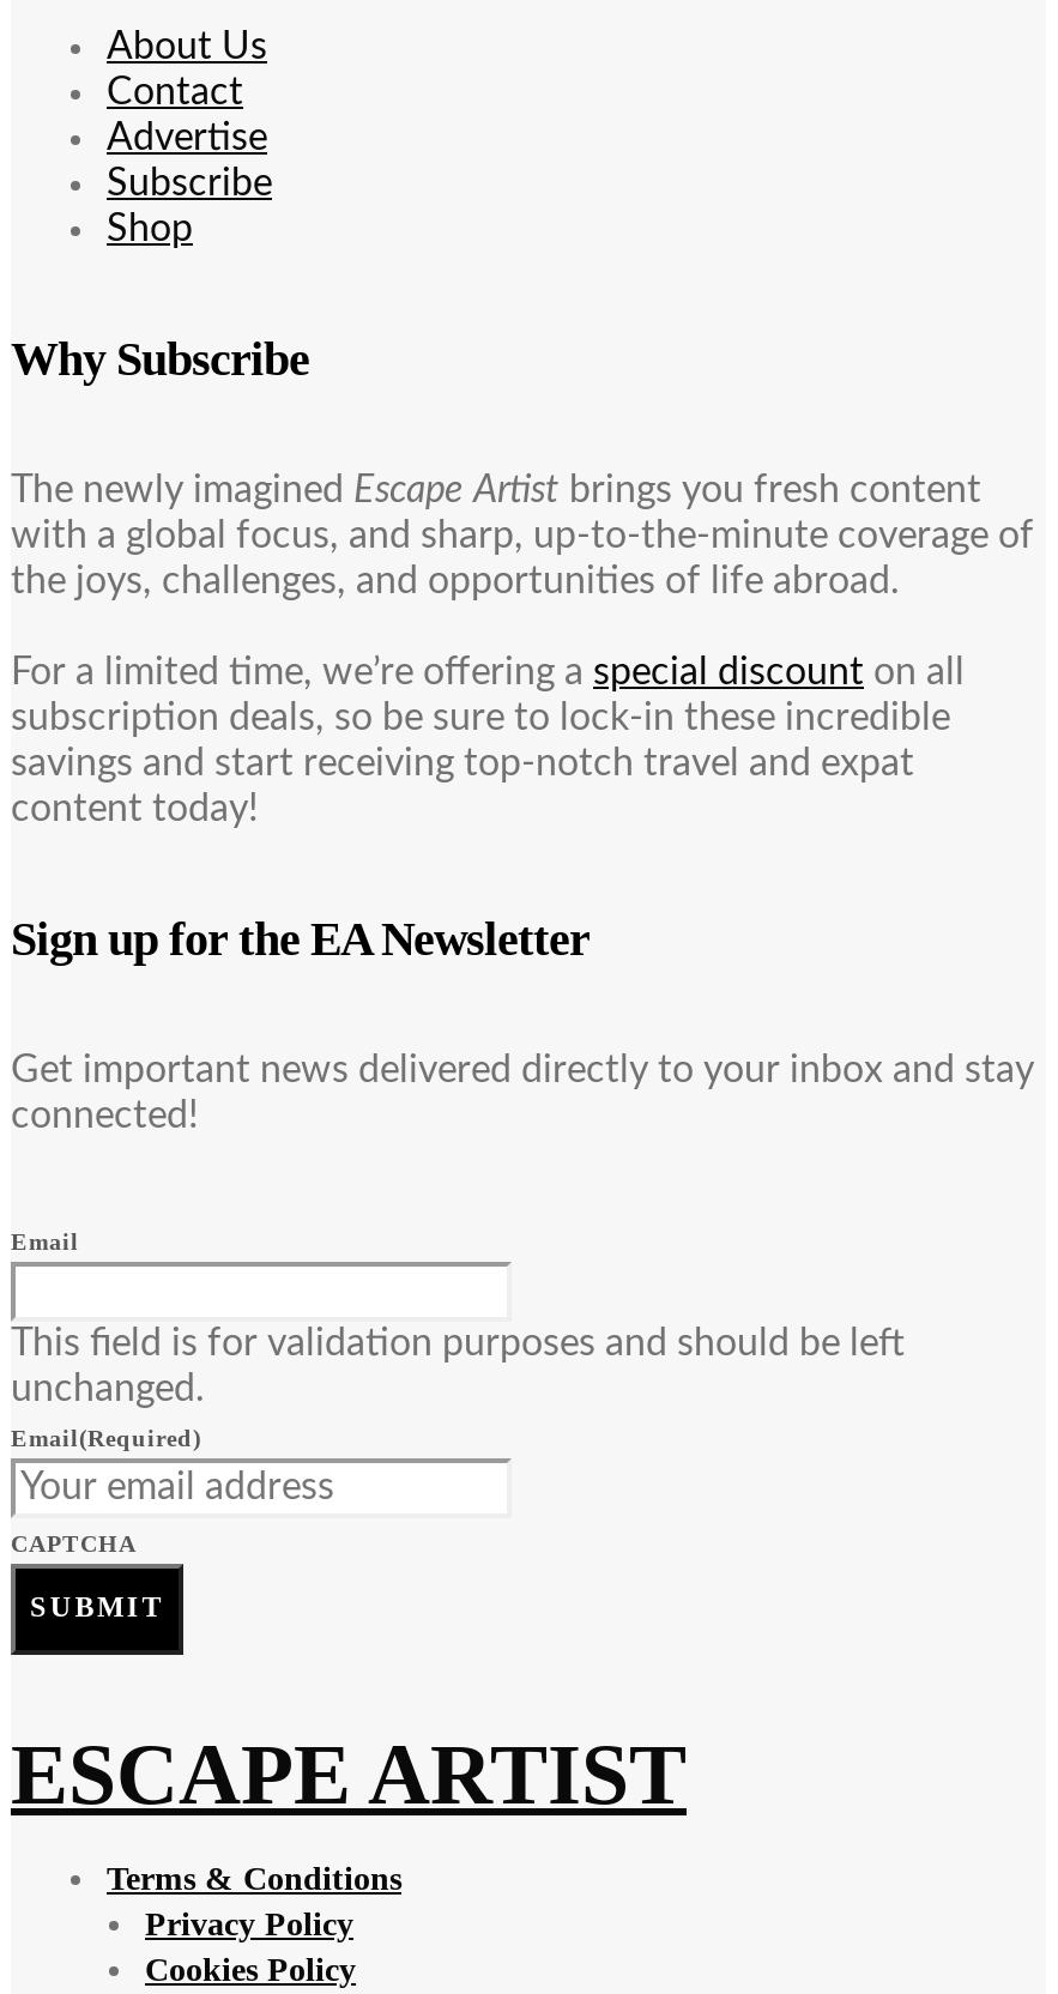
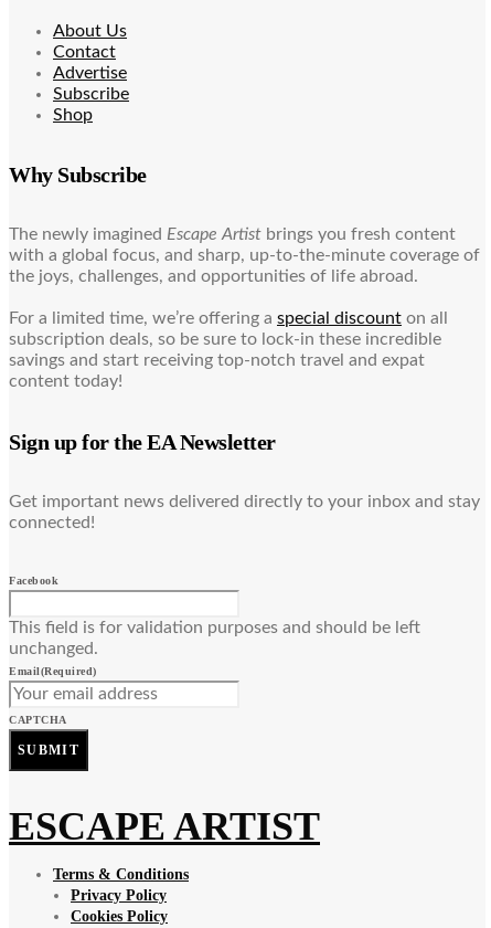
[11,1227,79,1254] Email -> [9,575,58,587] Facebook

